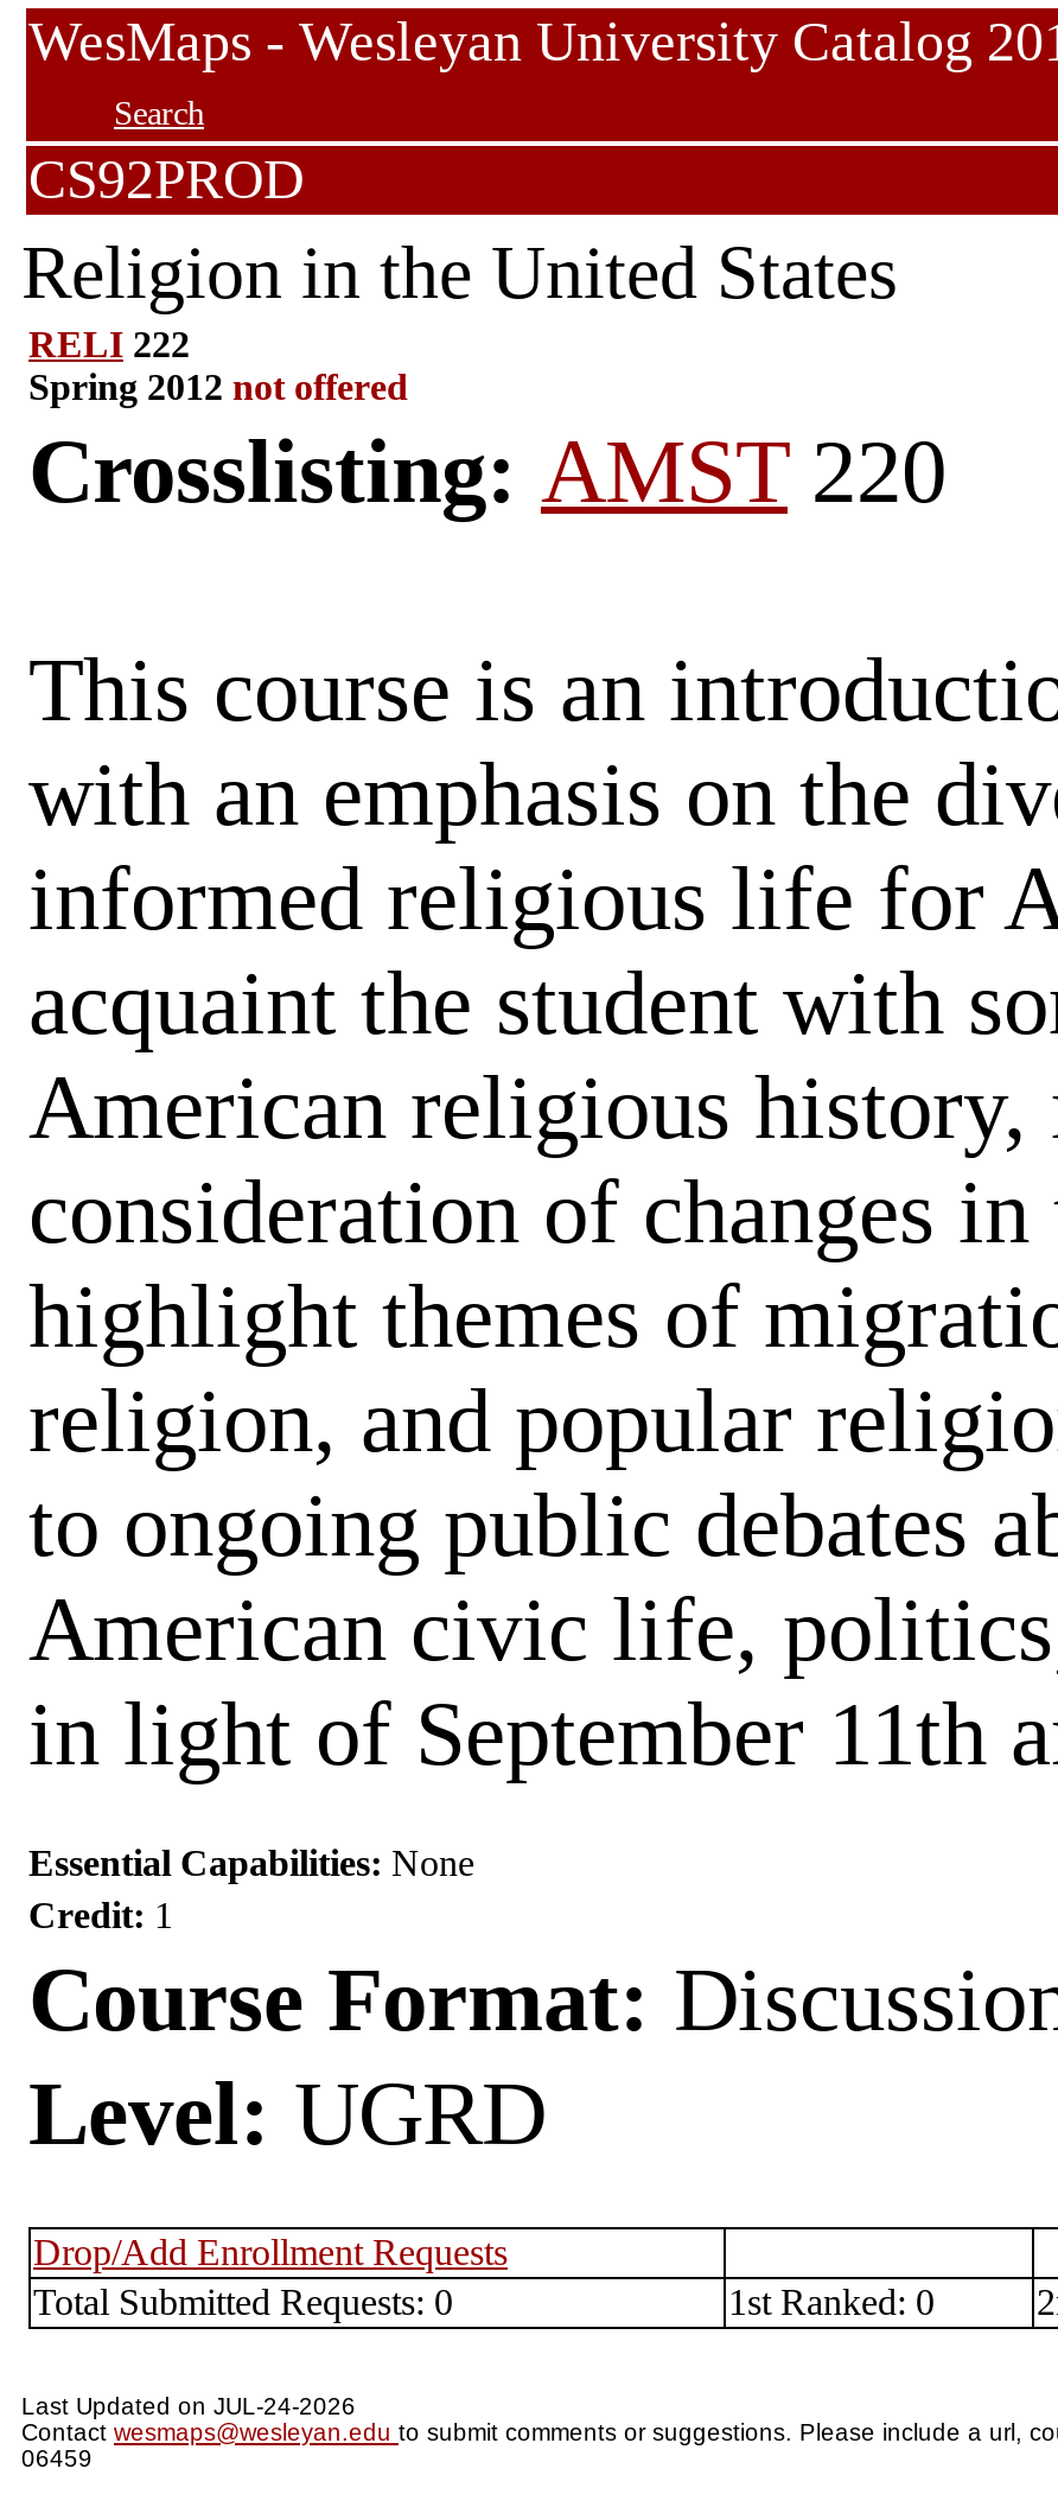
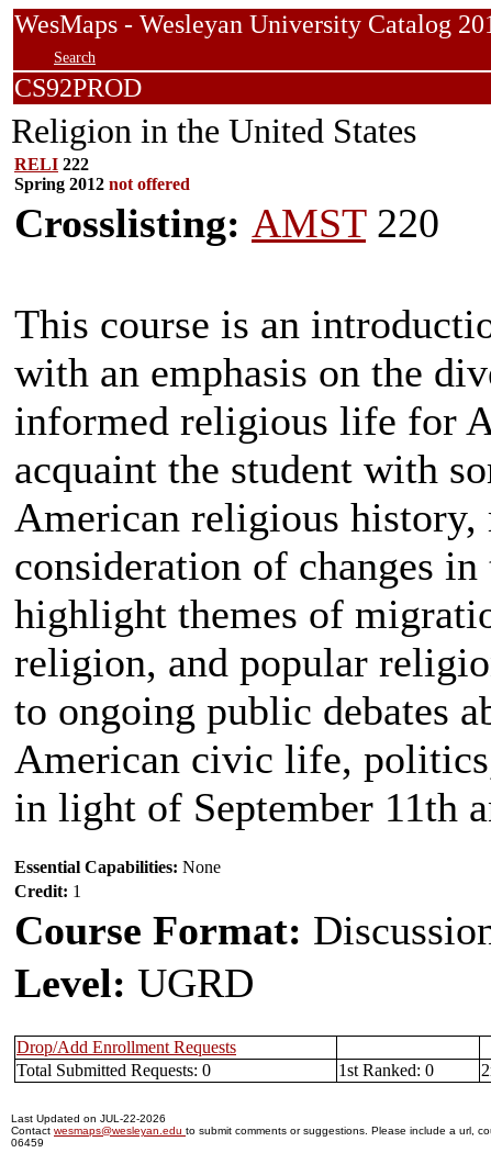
[21,2393,356,2419] Last Updated on JUL-24-2026 -> [11,1112,166,1124] Last Updated on JUL-22-2026

